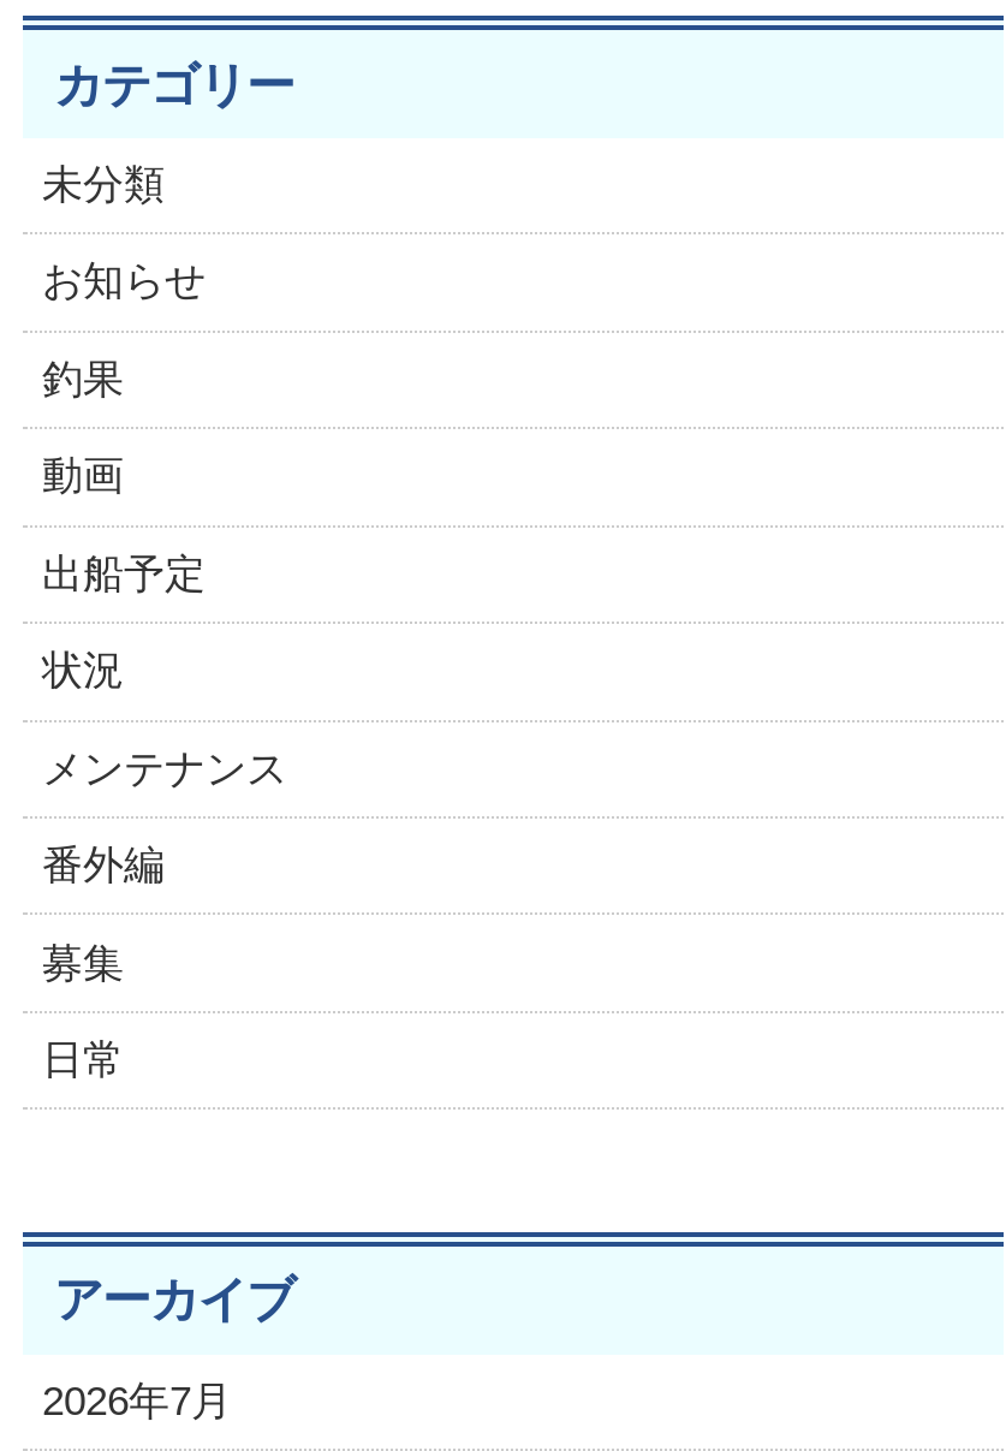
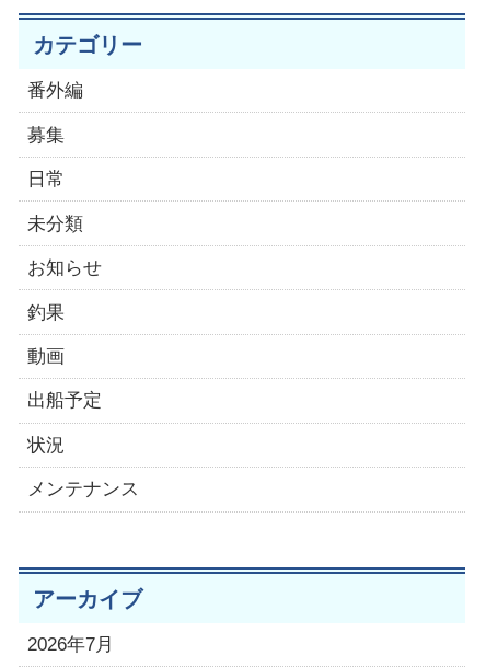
moved [42,163,287,792] -> [27,213,139,500]: 未分類 | お知らせ | 釣果 | 動画 | 出船予定 | 状況 | メンテナンス
moved [42,844,164,1084] -> [27,80,83,190]: 番外編 | 募集 | 日常

